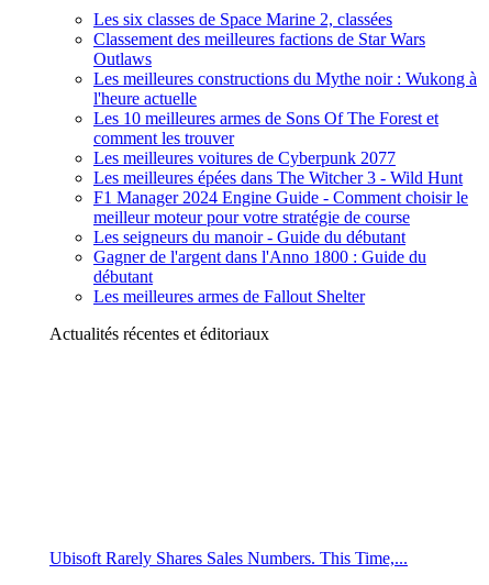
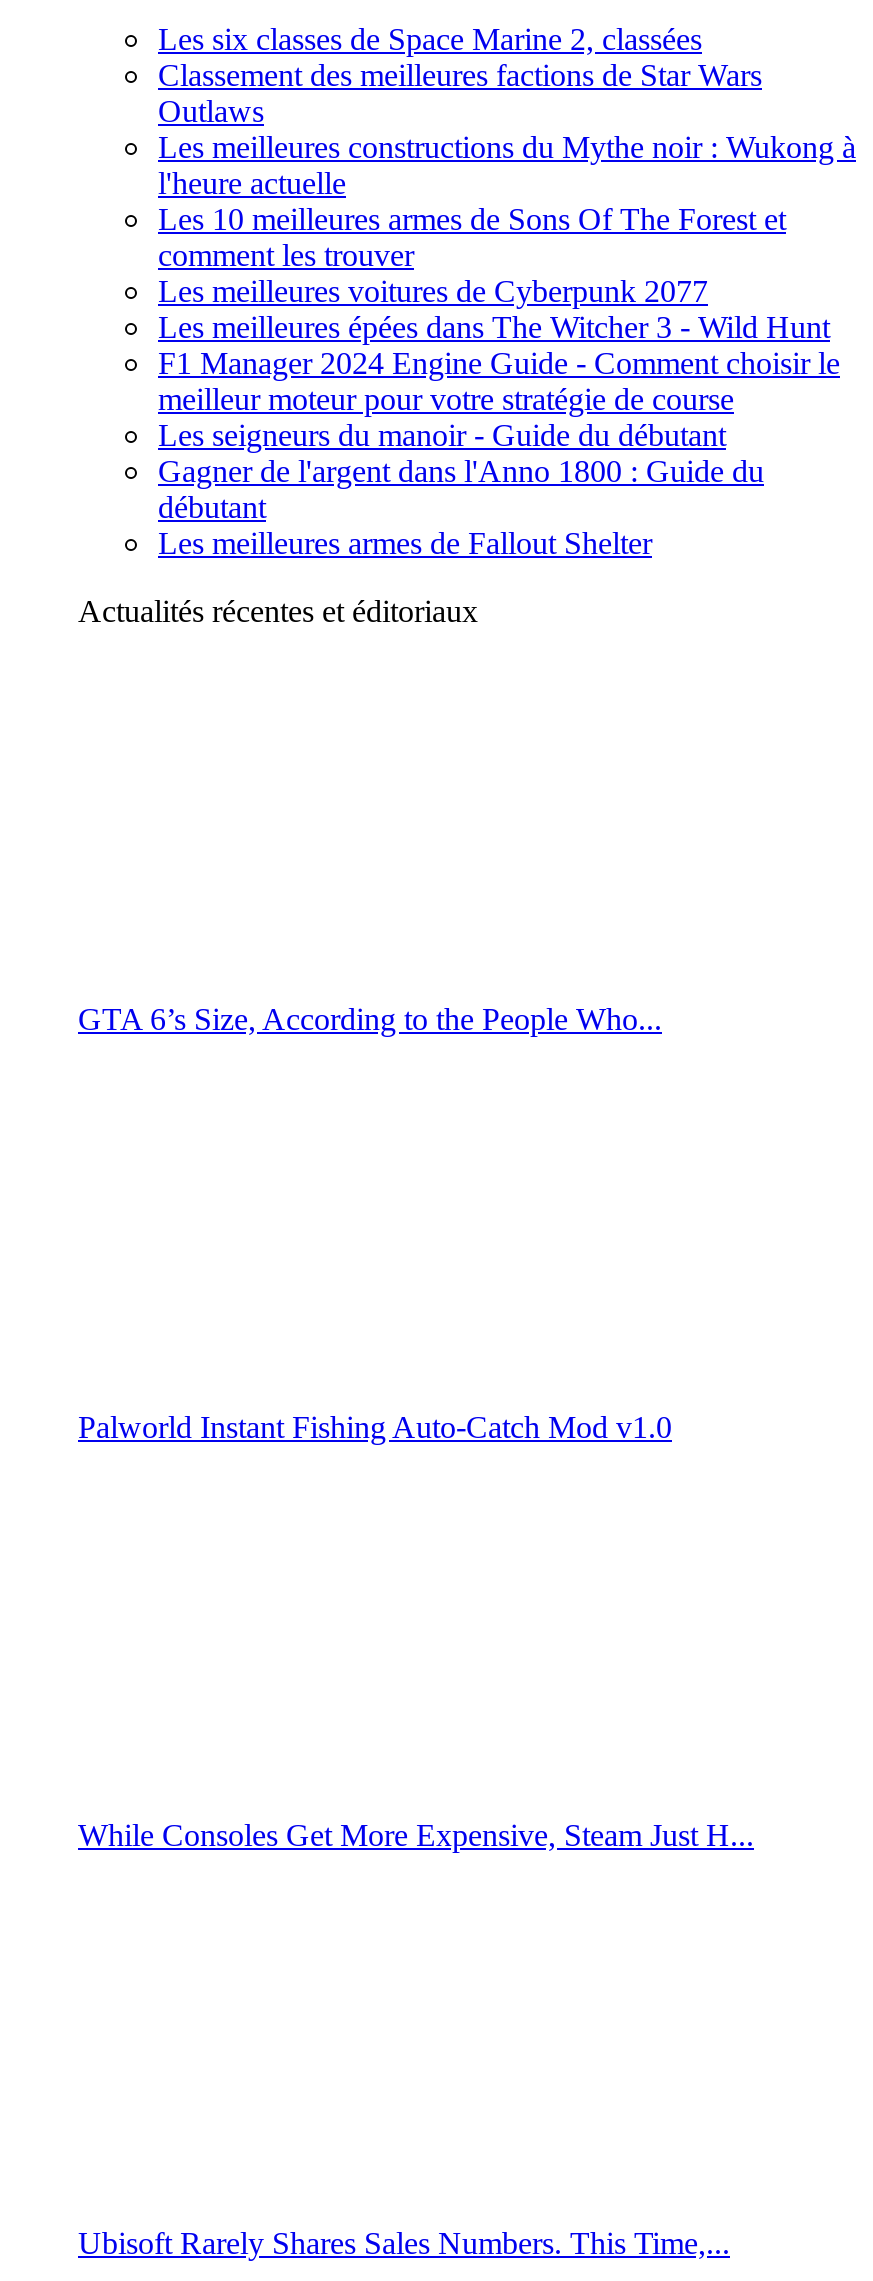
none -> [78,1002,662,1036] GTA 6’s Size, According to the People Who...
none -> [78,1410,672,1444] Palworld Instant Fishing Auto-Catch Mod v1.0
none -> [78,1818,754,1852] While Consoles Get More Expensive, Steam Just H...

